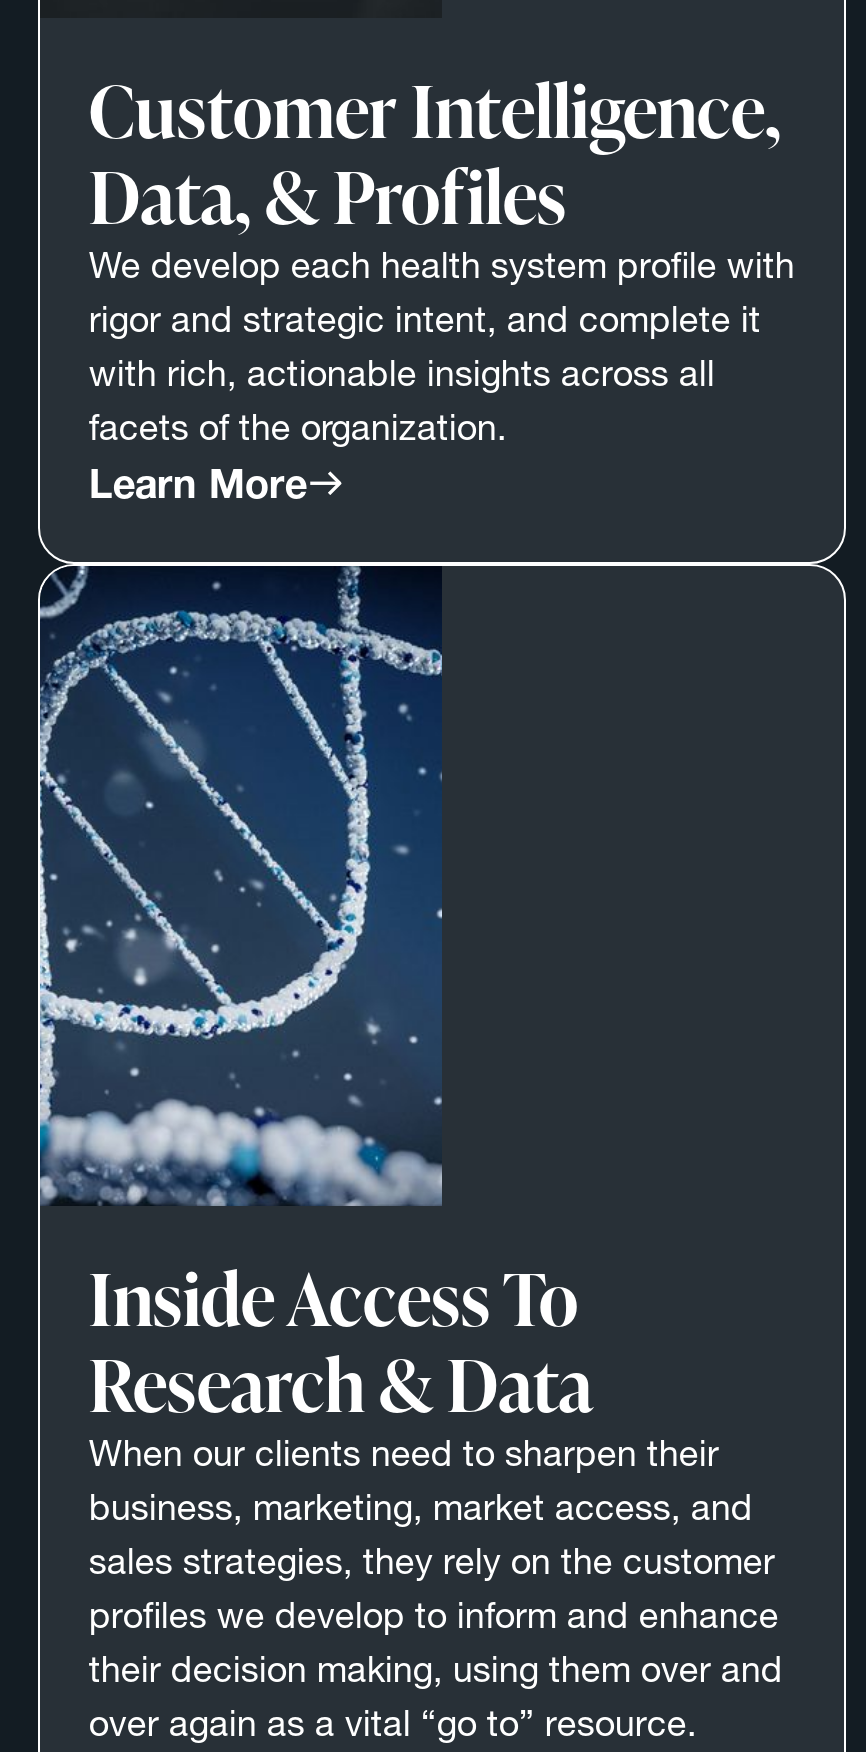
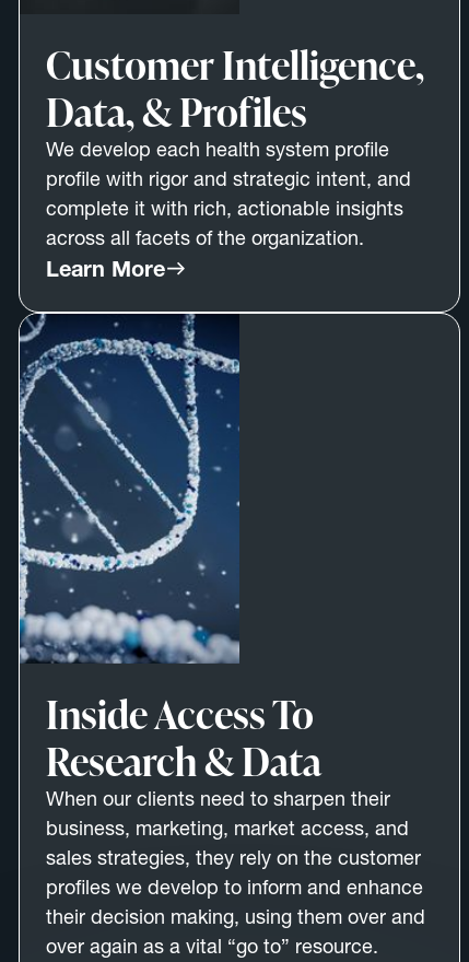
[89,242,795,450] We develop each health system profile with | rigor and strategic intent, and complete it | with rich, actionable insights across all | facets of the organization. -> [46,137,411,250] We develop each health system profile | profile with rigor and strategic intent, and | complete it with rich, actionable insights | across all facets of the organization.

